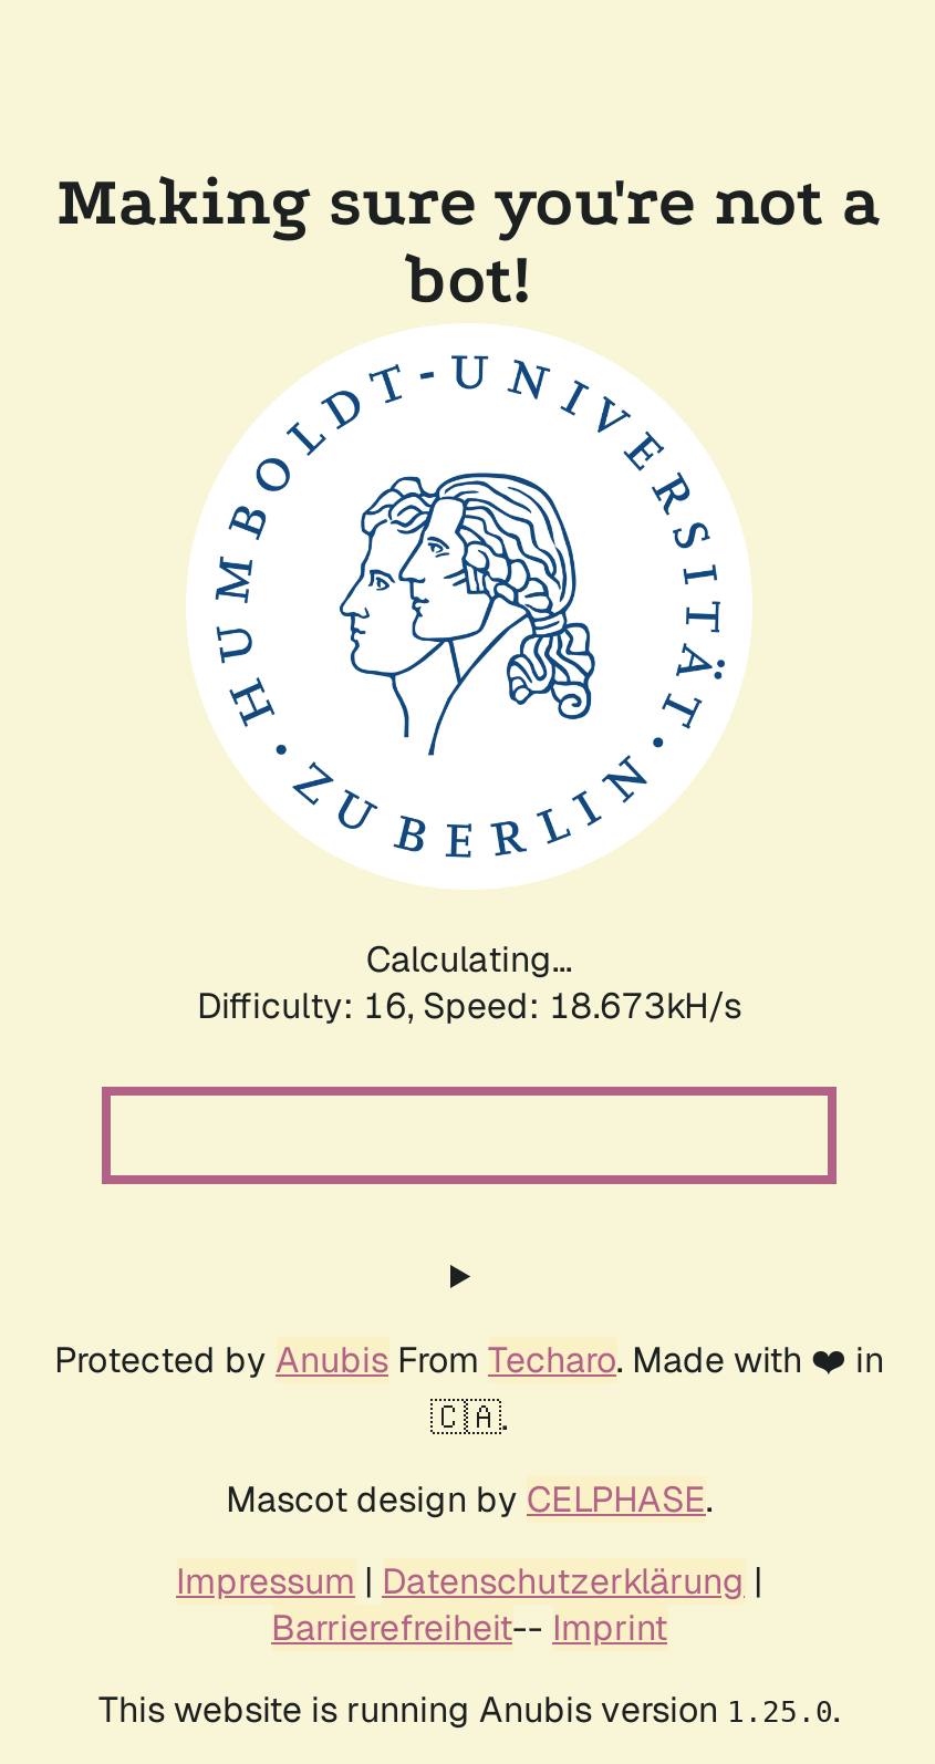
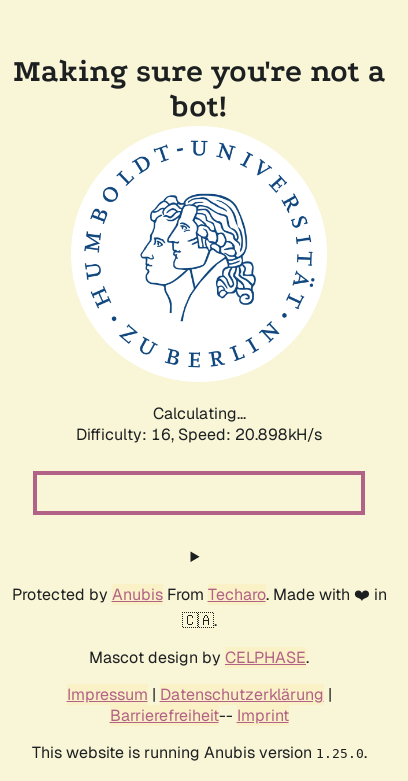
[197,983,741,1029] Difficulty: 16, Speed: 18.673kH/s -> [76,424,322,445] Difficulty: 16, Speed: 20.898kH/s

